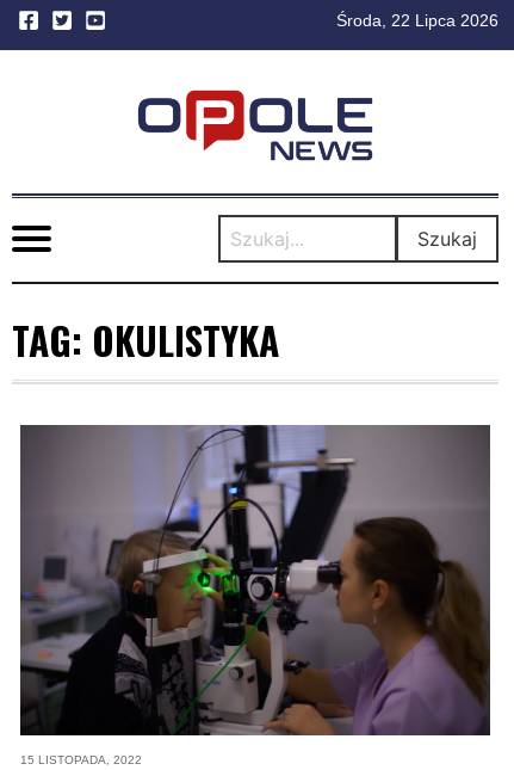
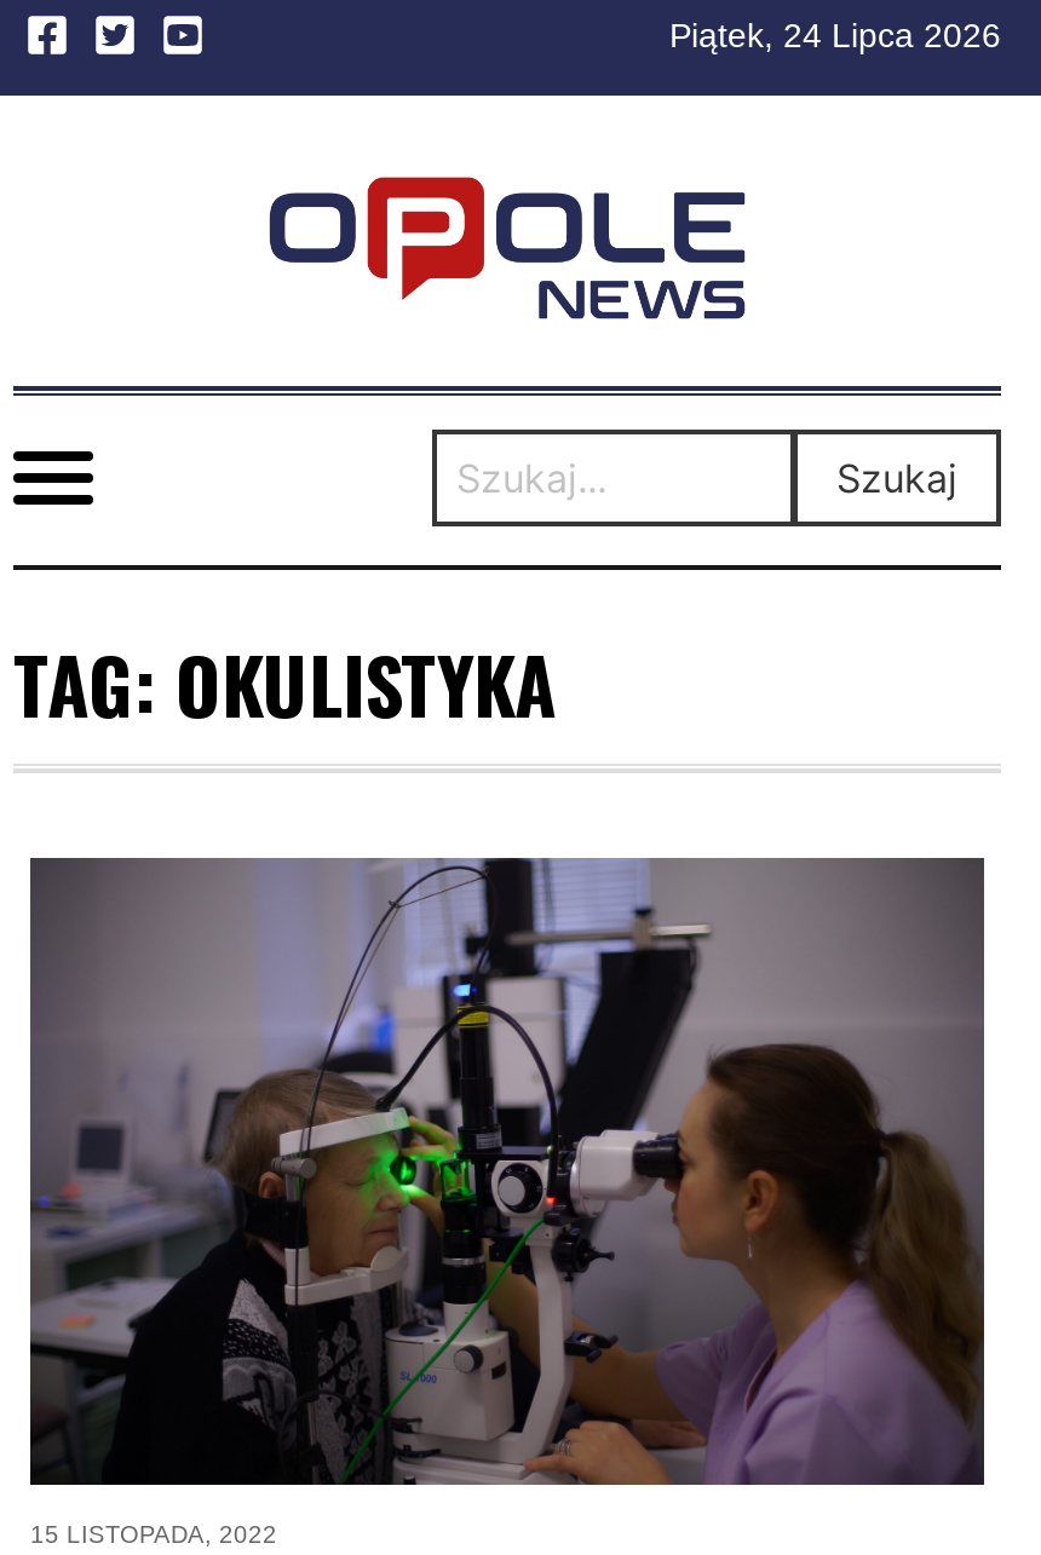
[336,11,498,30] Środa, 22 Lipca 2026 -> [669,16,1001,54] Piątek, 24 Lipca 2026

